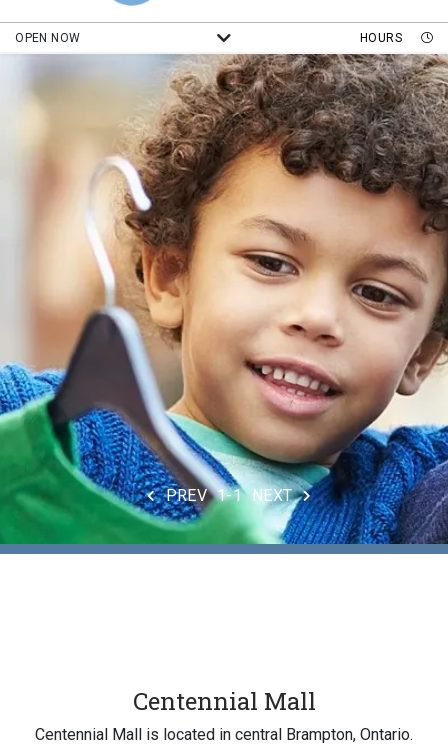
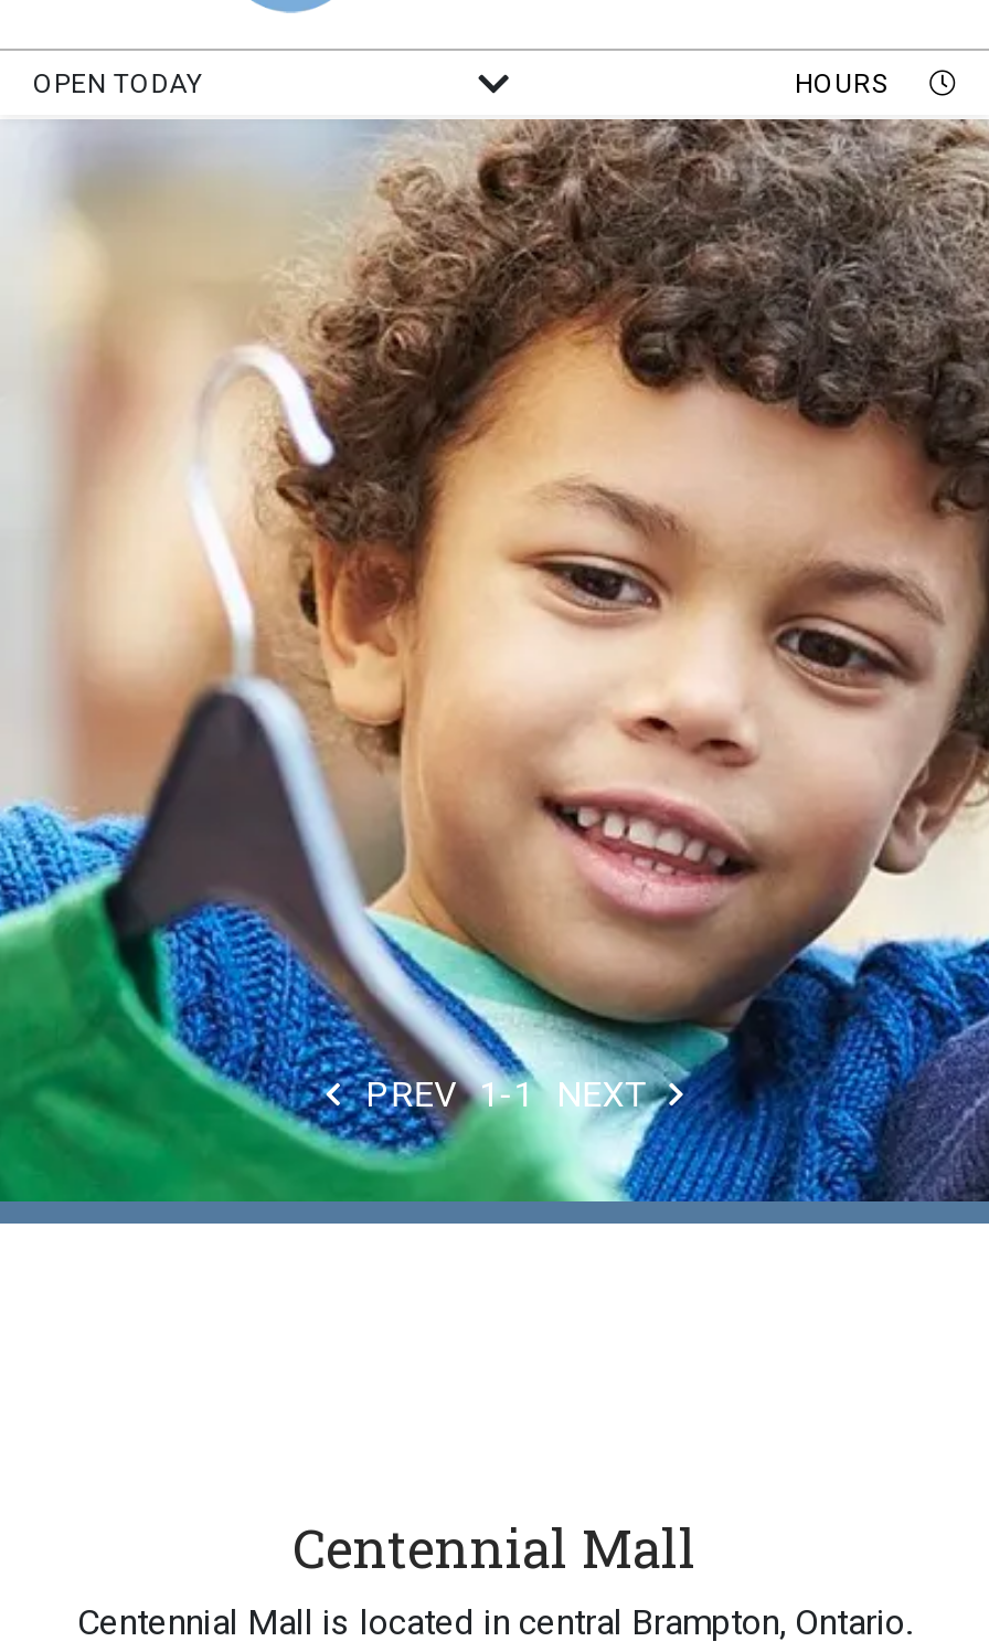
[15,31,81,45] OPEN NOW -> [33,68,203,99] OPEN TODAY

